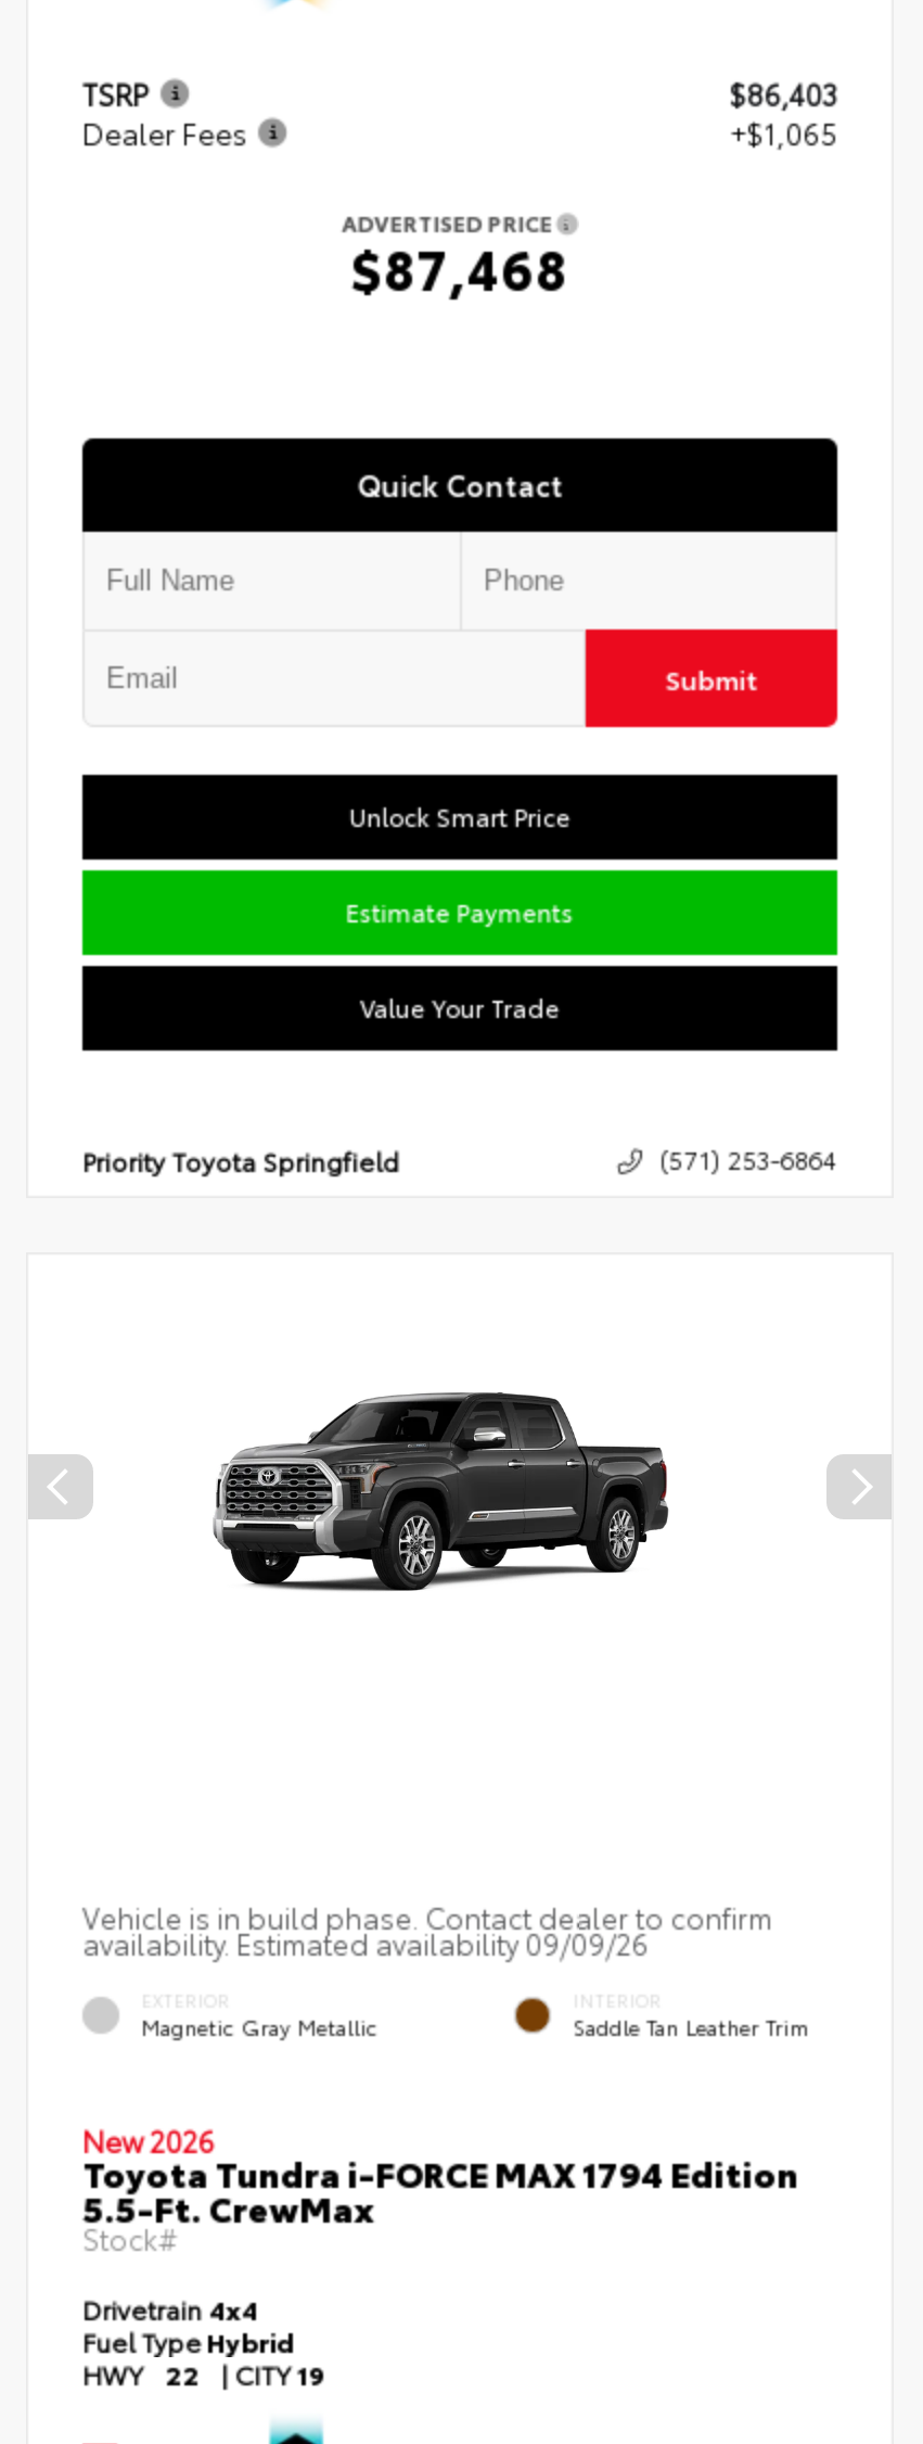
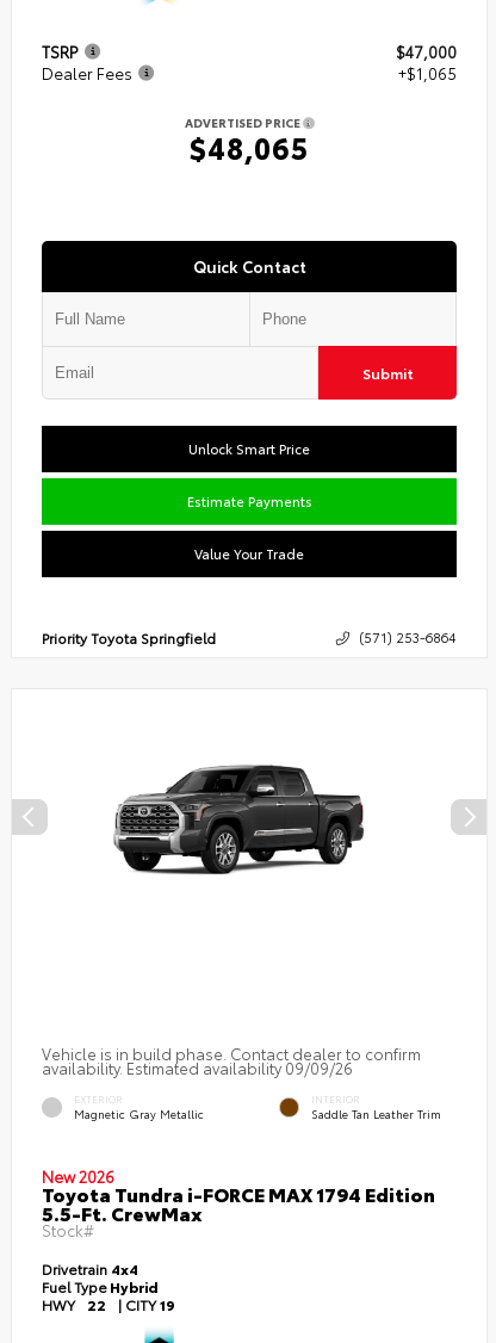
[729,75,837,114] $86,403 -> [396,41,457,62] $47,000
[351,230,568,303] $87,468 -> [190,126,309,167] $48,065

